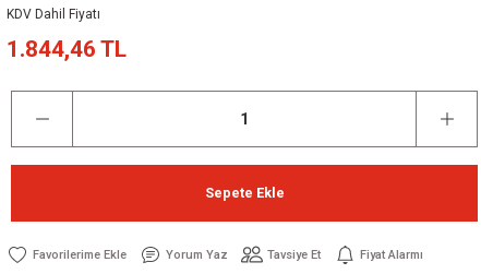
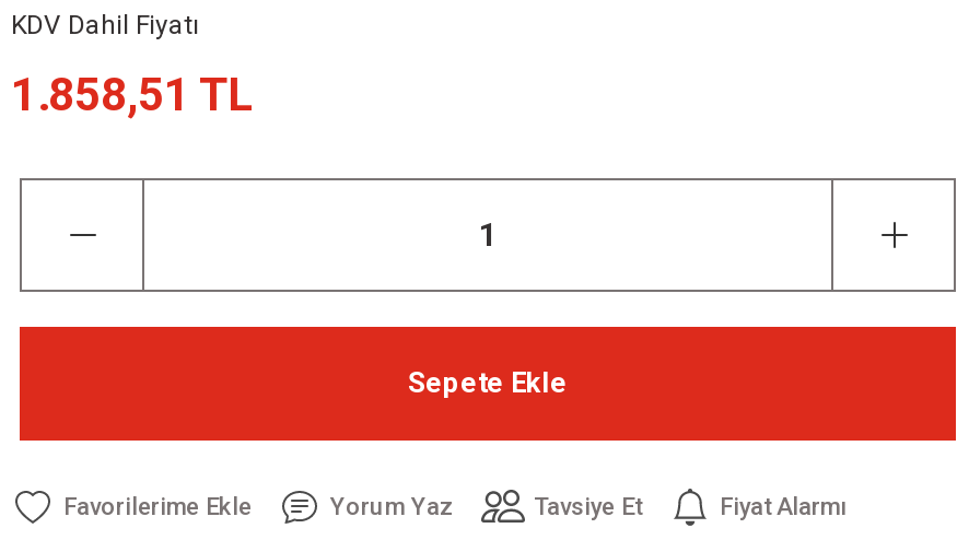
[7,36,127,62] 1.844,46 TL -> [11,69,252,121] 1.858,51 TL

